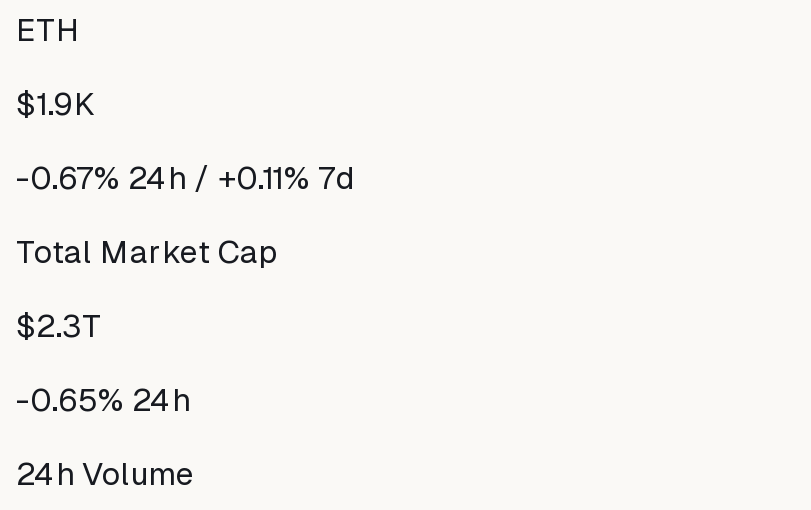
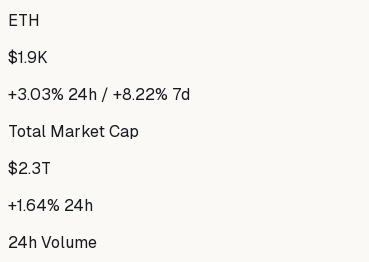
[16,157,354,199] -0.67% 24h / +0.11% 7d -> [8,84,190,105] +3.03% 24h / +8.22% 7d
[16,379,190,421] -0.65% 24h -> [8,195,93,216] +1.64% 24h

